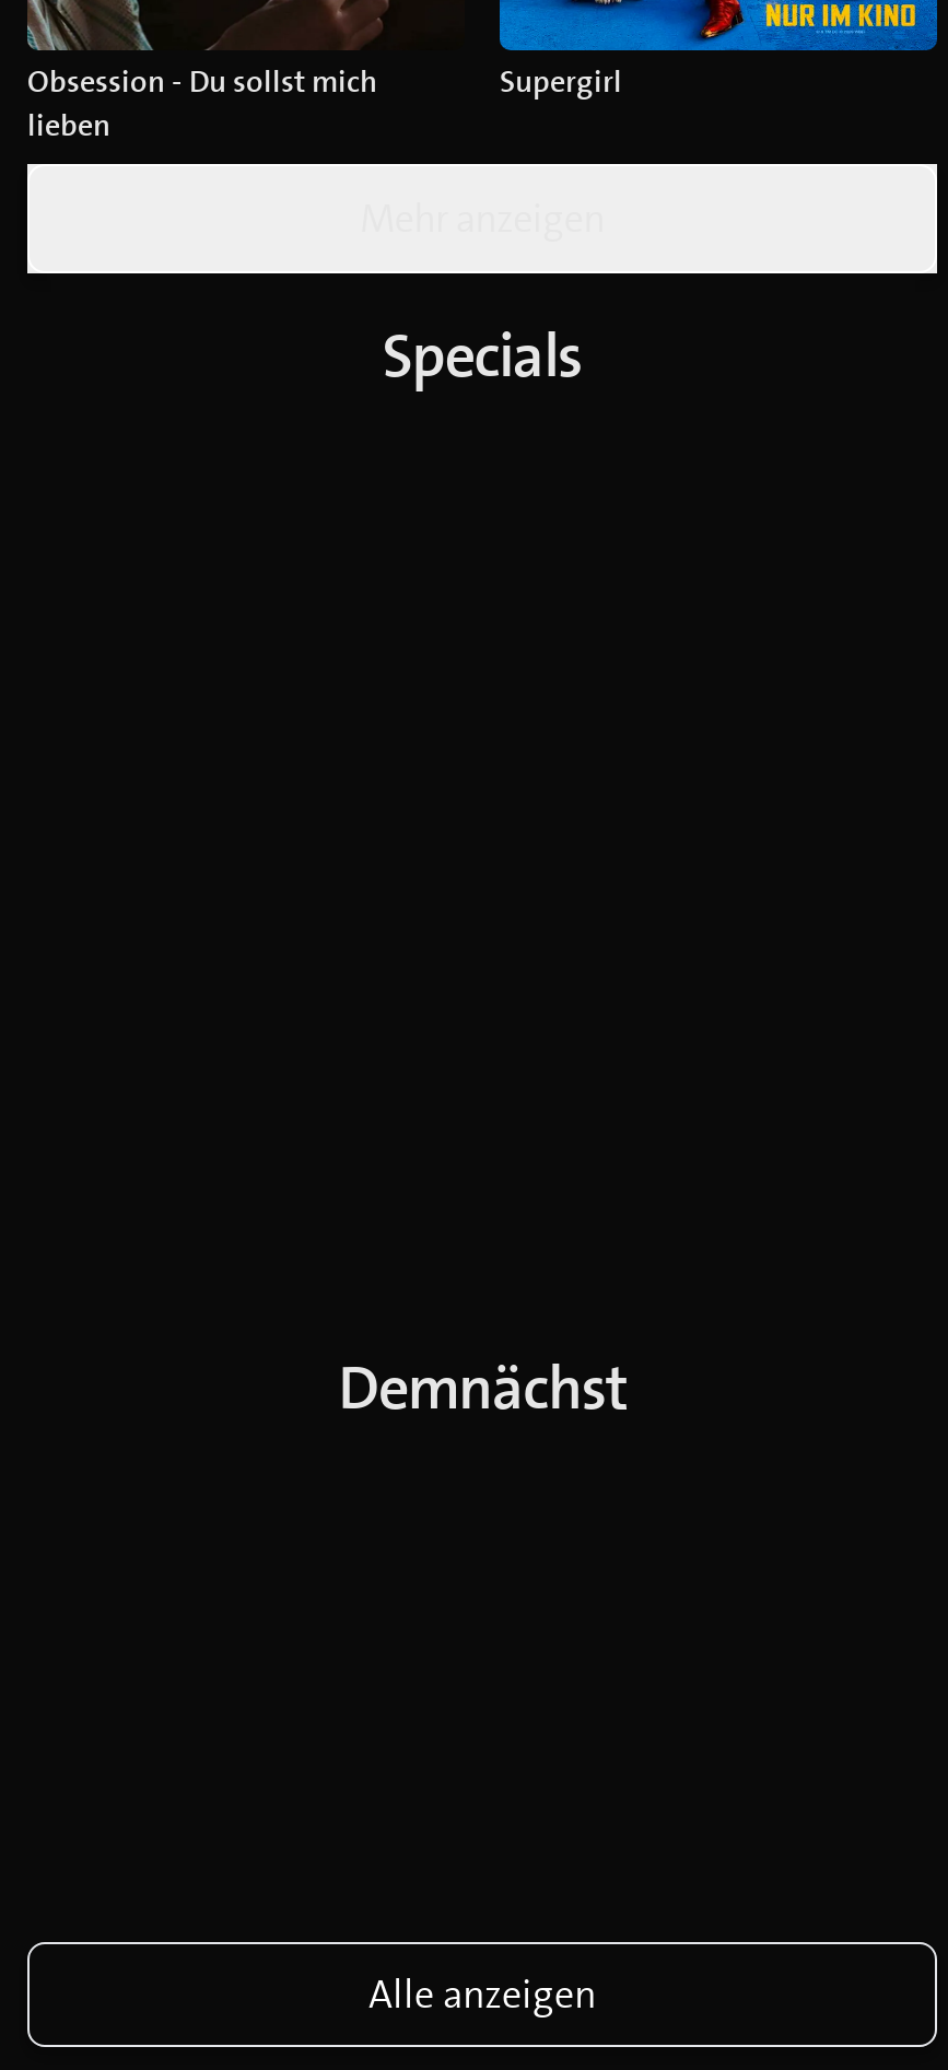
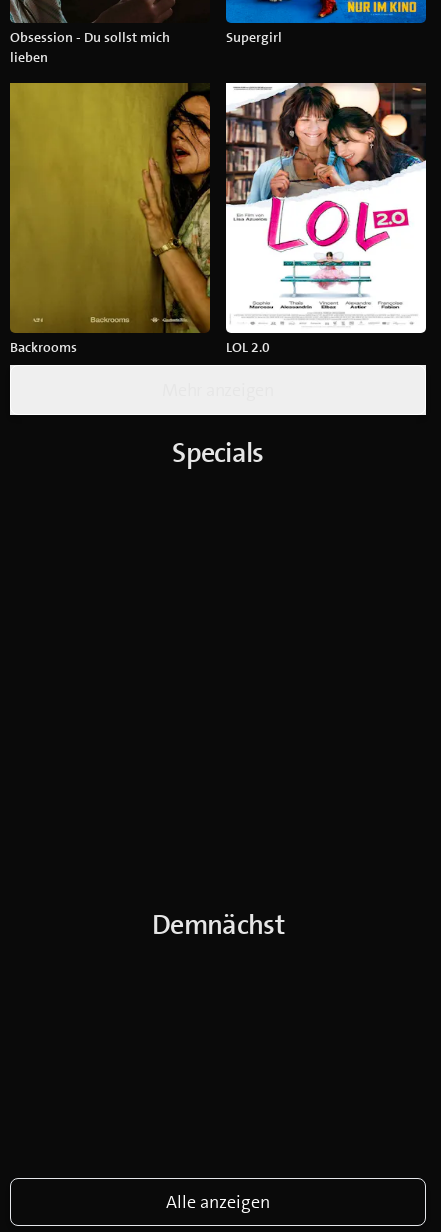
none -> [9,75,270,356] [image] | Backrooms | LOL 2.0
none -> [225,75,427,334] [image]

